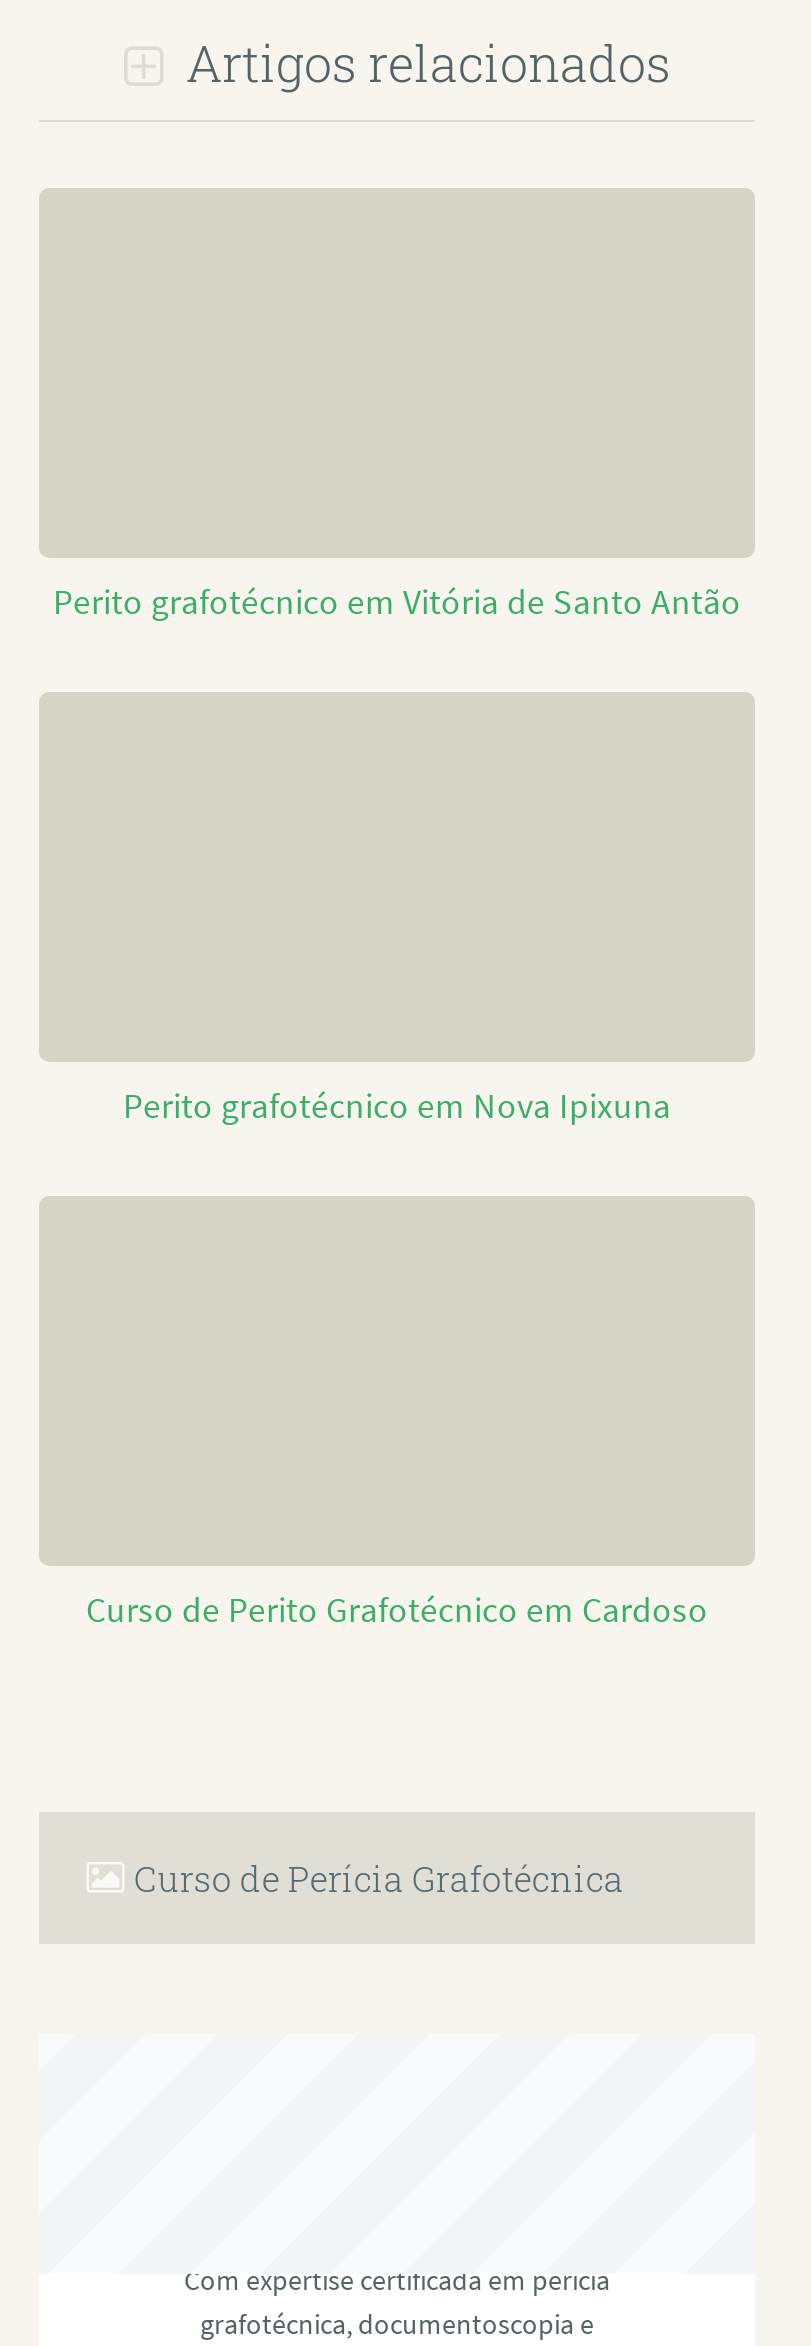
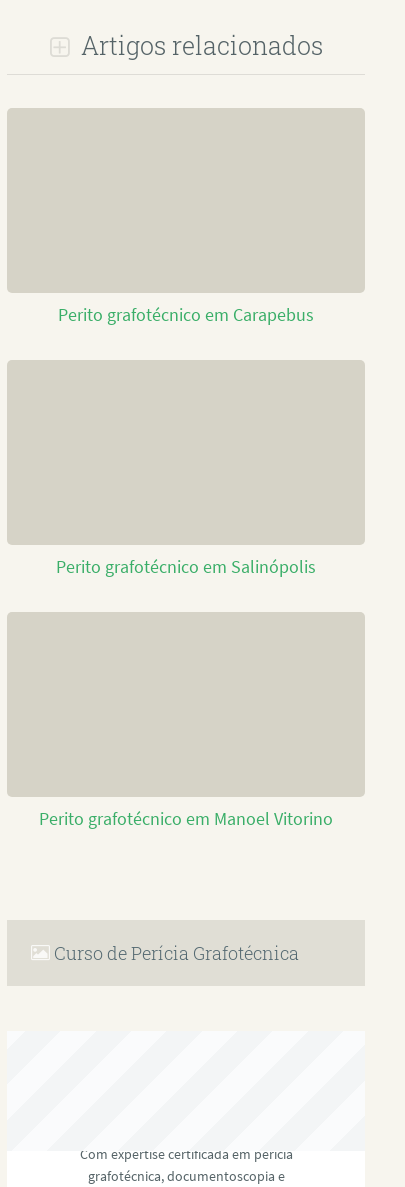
[53,581,741,625] Perito grafotécnico em Vitória de Santo Antão -> [58,304,314,326] Perito grafotécnico em Carapebus
[123,1084,671,1128] Perito grafotécnico em Nova Ipixuna -> [56,556,316,578] Perito grafotécnico em Salinópolis
[86,1588,708,1632] Curso de Perito Grafotécnico em Cardoso -> [39,808,333,830] Perito grafotécnico em Manoel Vitorino

